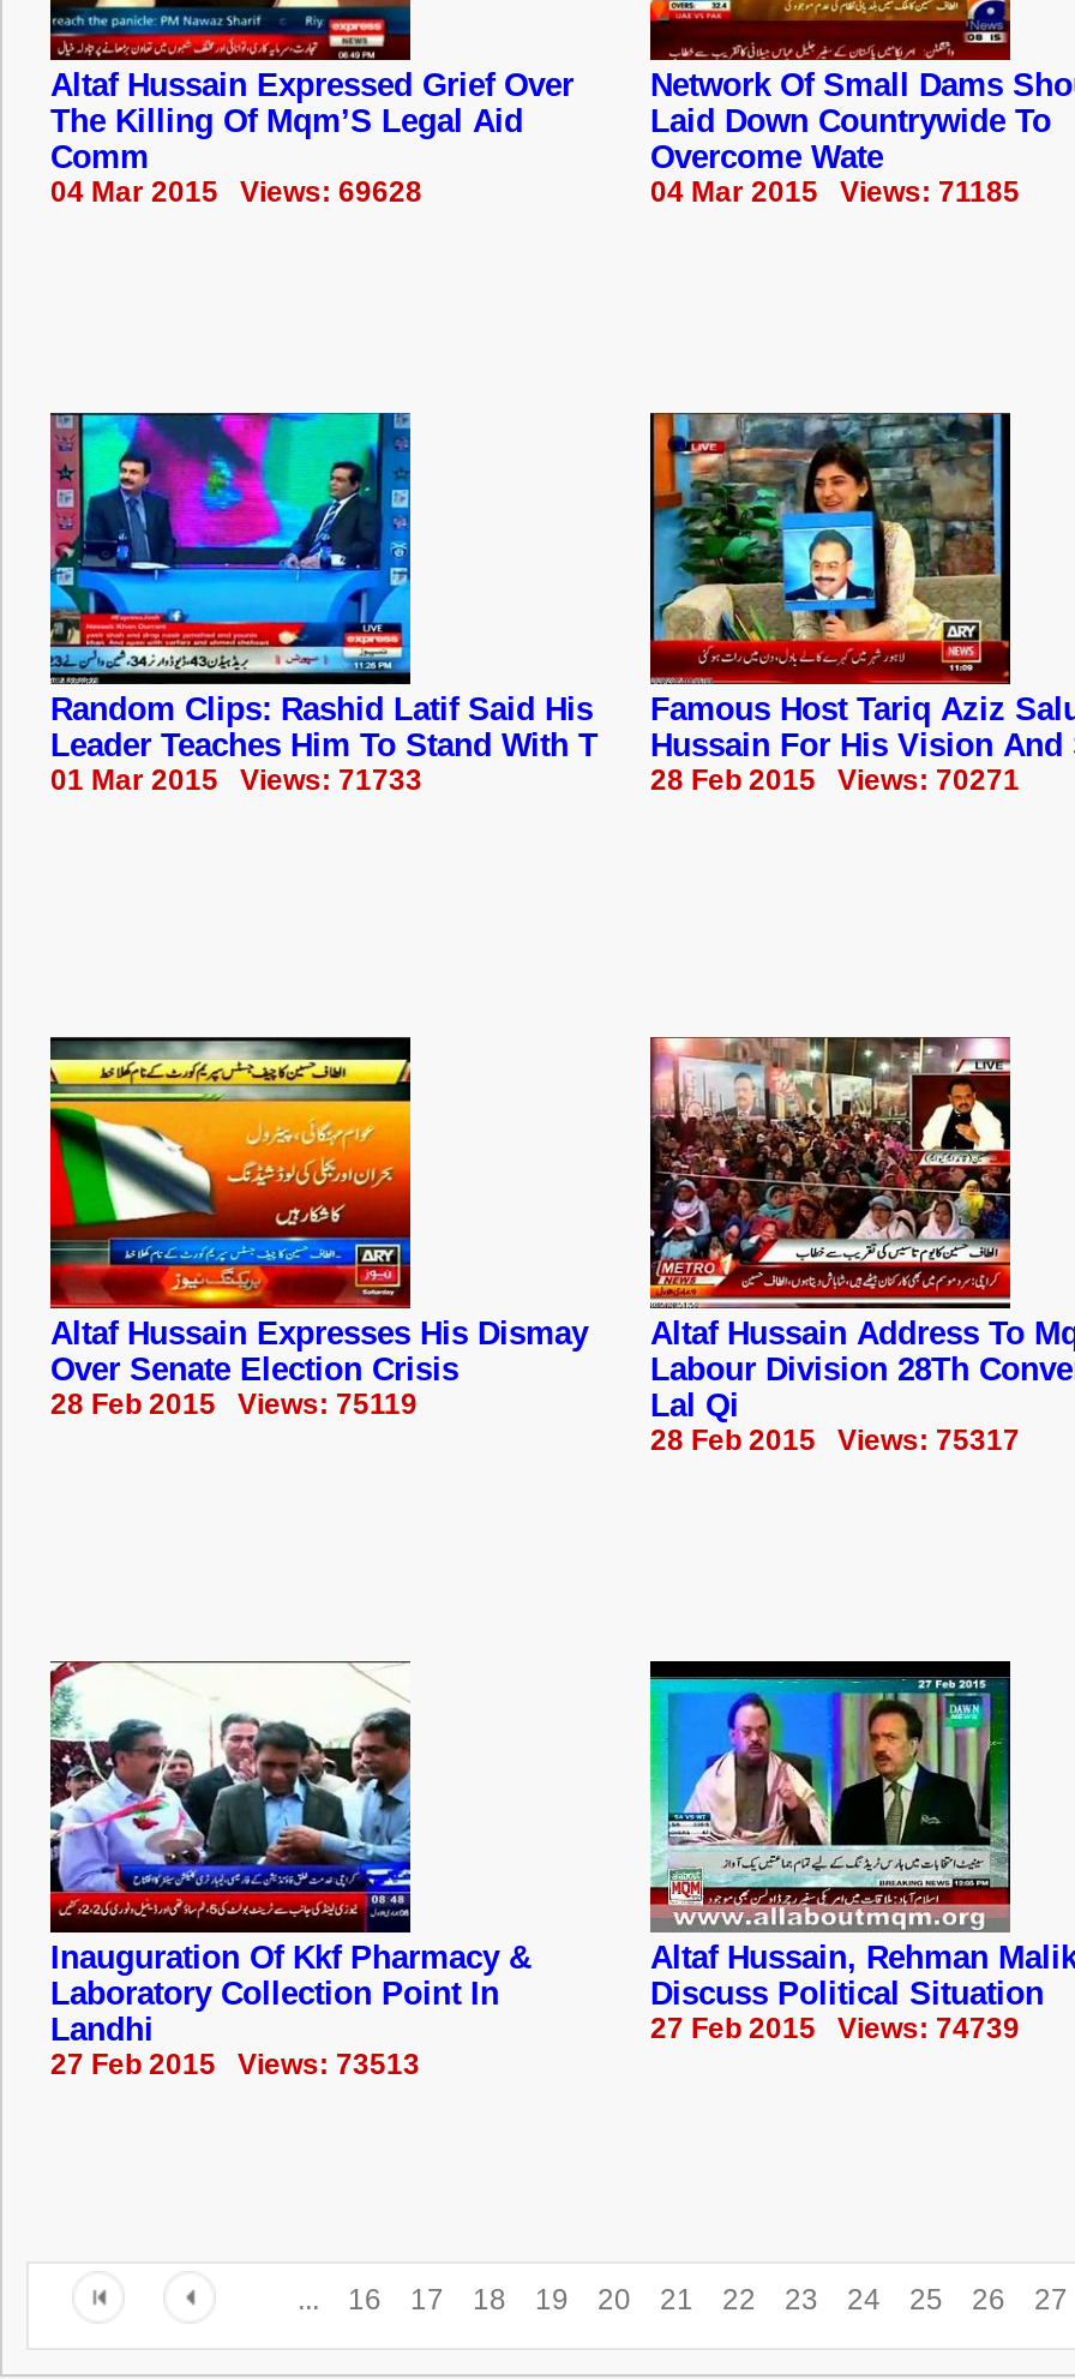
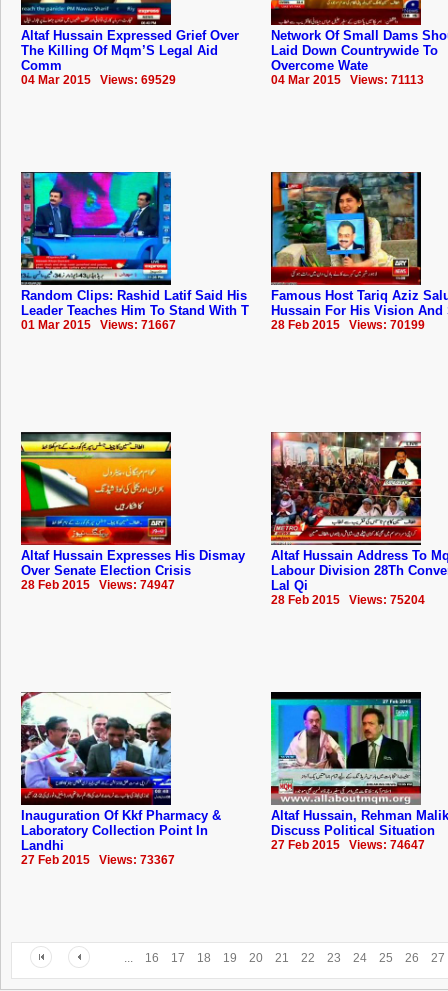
[50,174,422,208] 04 Mar 2015 Views: 69628 -> [21,72,176,86] 04 Mar 2015 Views: 69529
[650,174,1020,208] 04 Mar 2015 Views: 71185 -> [271,72,424,86] 04 Mar 2015 Views: 71113
[50,762,422,796] 01 Mar 2015 Views: 71733 -> [21,317,176,331] 01 Mar 2015 Views: 71667
[650,762,1020,796] 28 Feb 2015 Views: 70271 -> [271,317,425,331] 28 Feb 2015 Views: 70199
[50,1386,418,1420] 28 Feb 2015 Views: 75119 -> [21,577,175,591] 28 Feb 2015 Views: 74947
[650,1422,1020,1456] 28 Feb 2015 Views: 75317 -> [271,592,425,606] 28 Feb 2015 Views: 75204
[650,2011,1020,2044] 27 Feb 2015 Views: 74739 -> [271,837,425,851] 27 Feb 2015 Views: 74647
[50,2047,420,2080] 27 Feb 2015 Views: 73513 -> [21,852,175,866] 27 Feb 2015 Views: 73367

